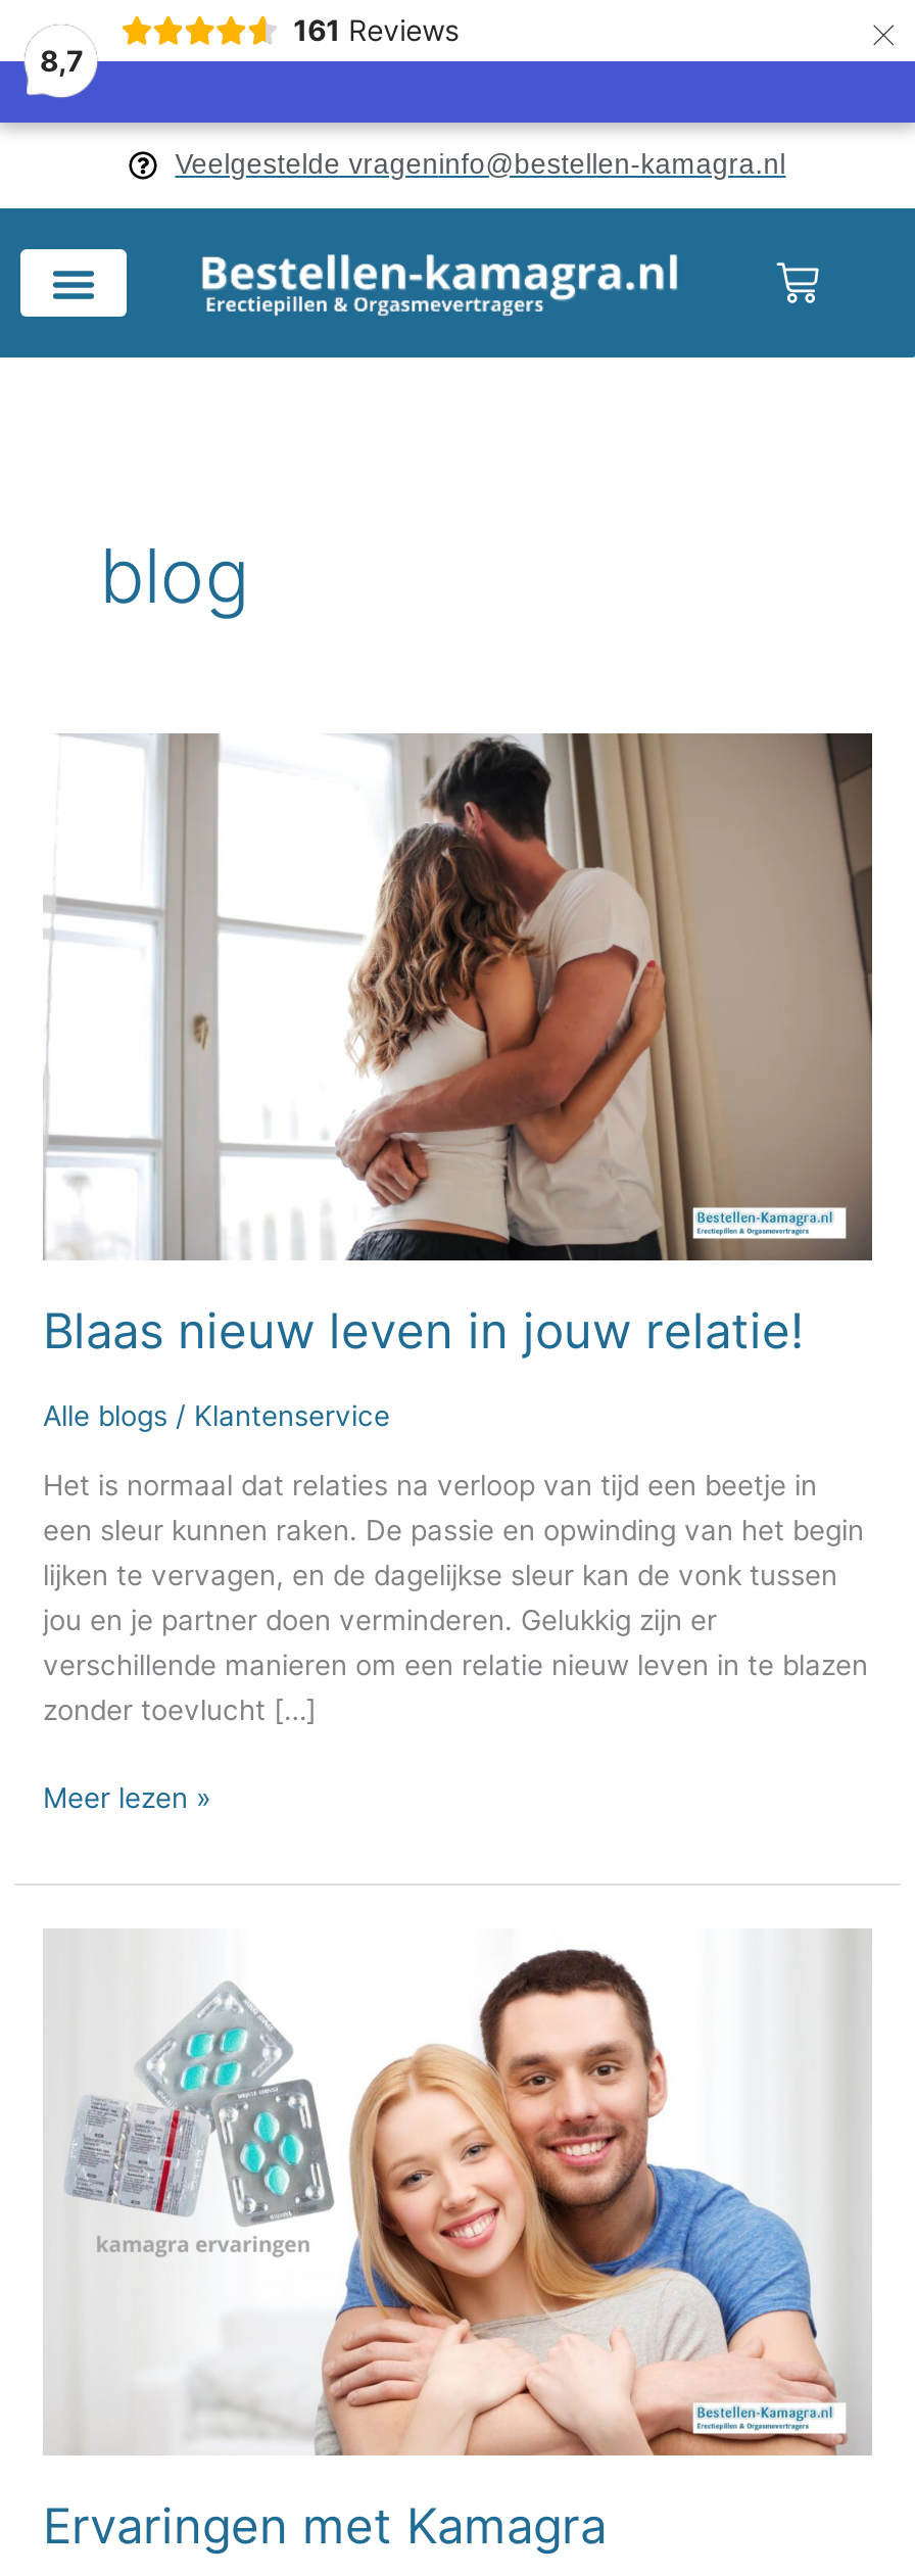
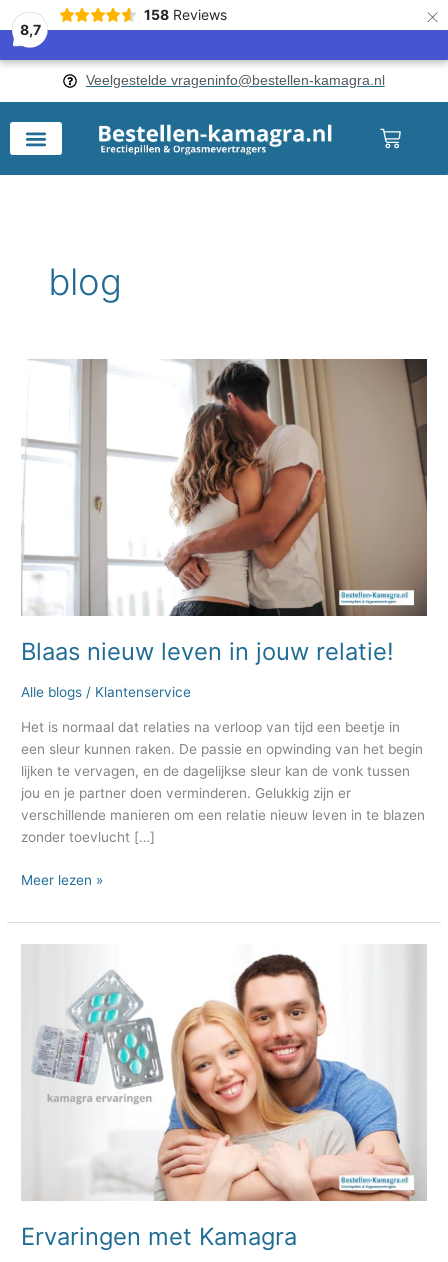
[293,12,459,47] 161 Reviews -> [144,6,227,23] 158 Reviews

